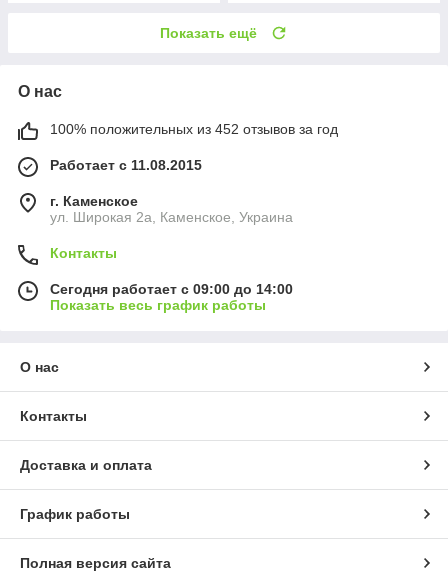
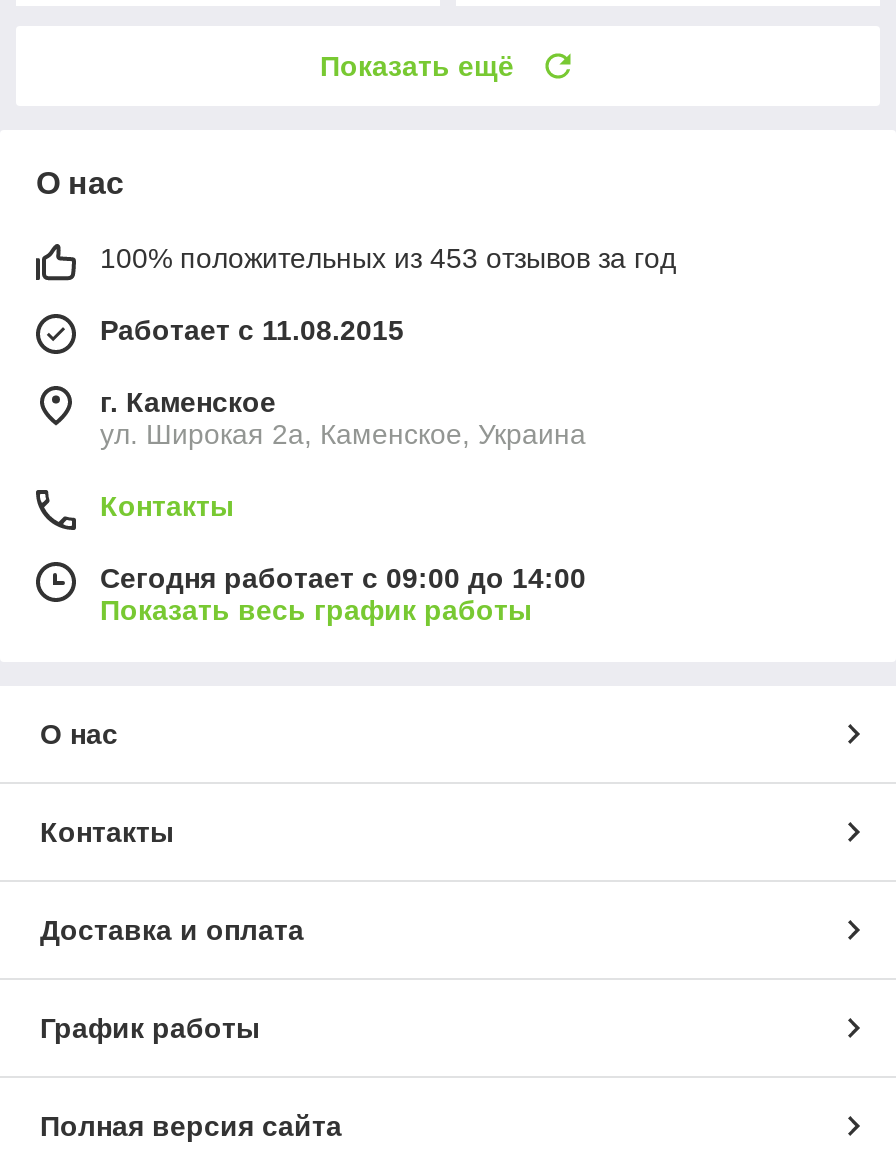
[50,121,338,137] 100% положительных из 452 отзывов за год -> [100,242,676,274] 100% положительных из 453 отзывов за год

